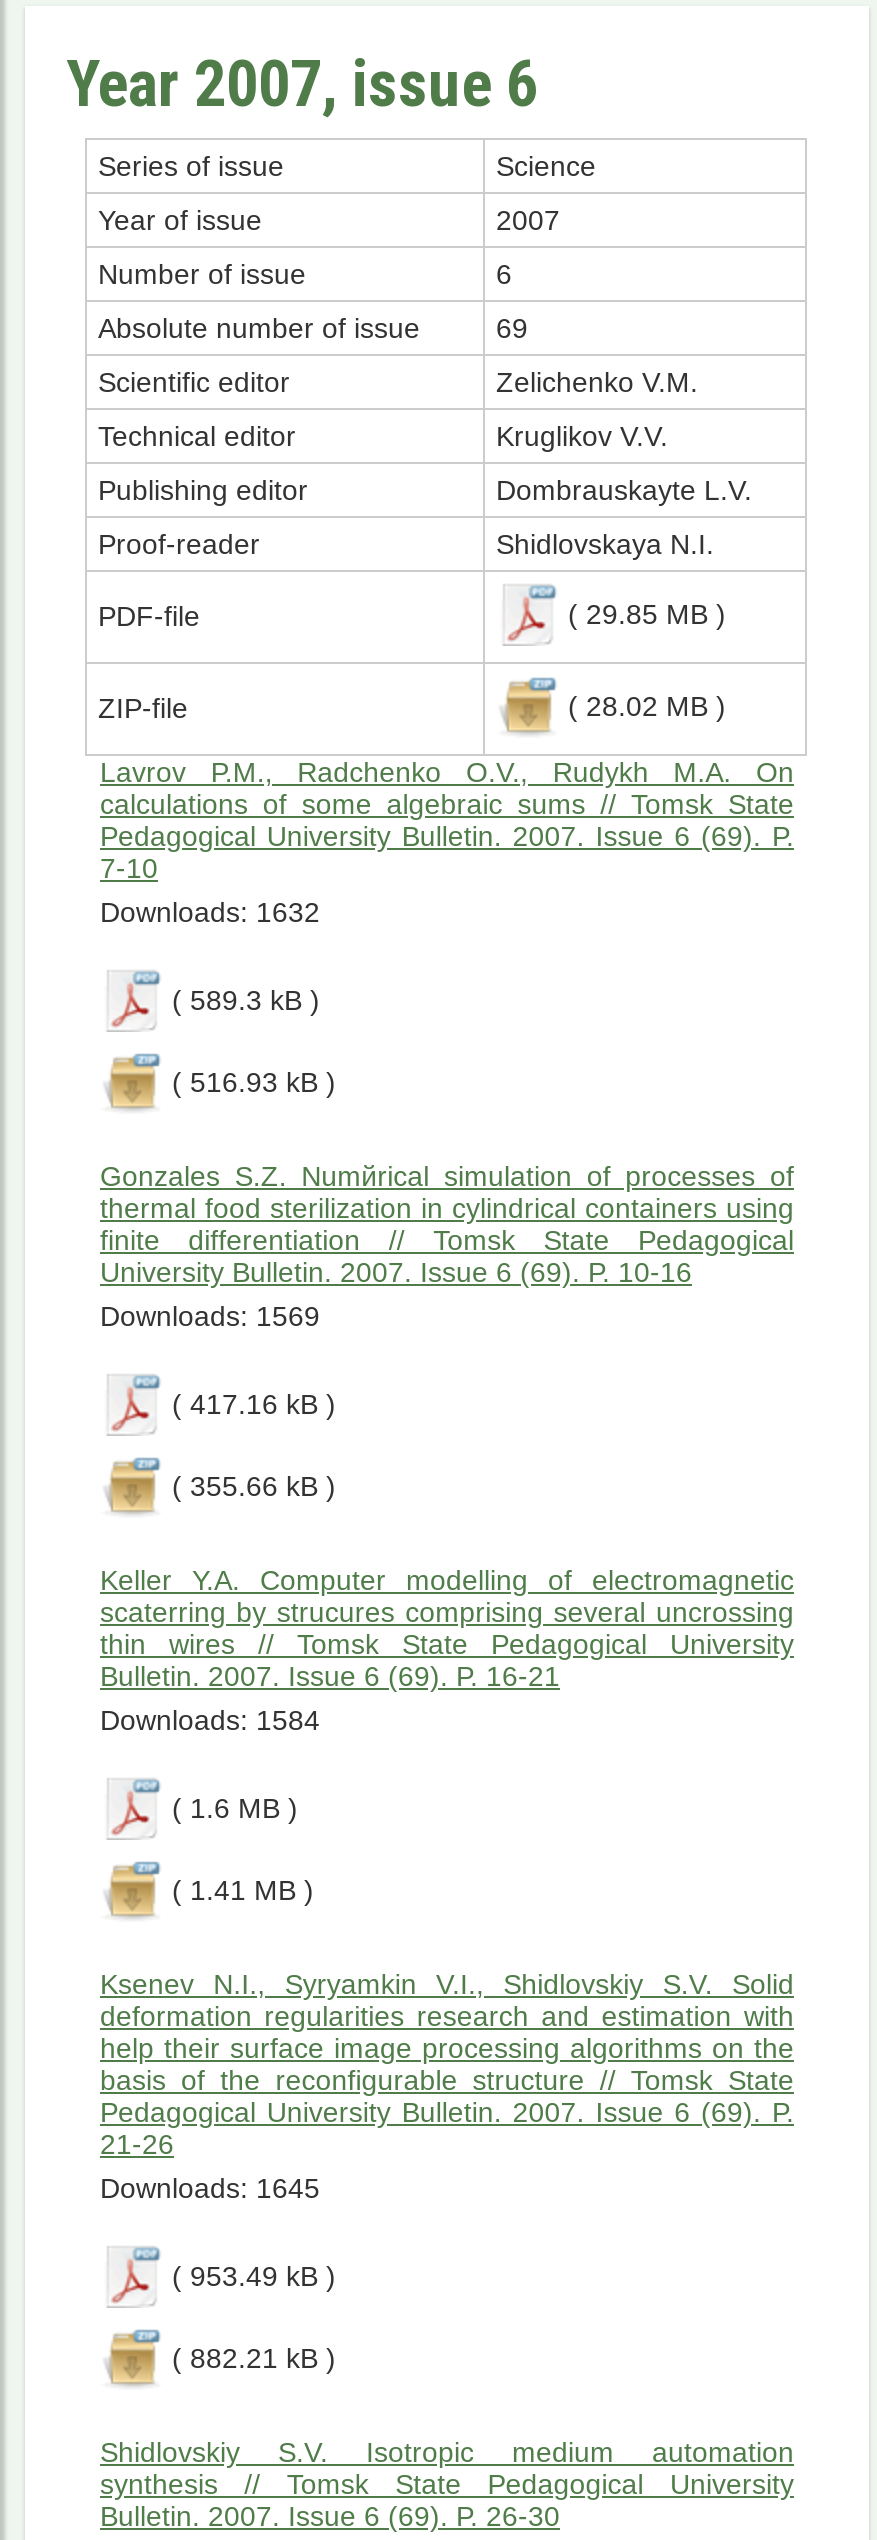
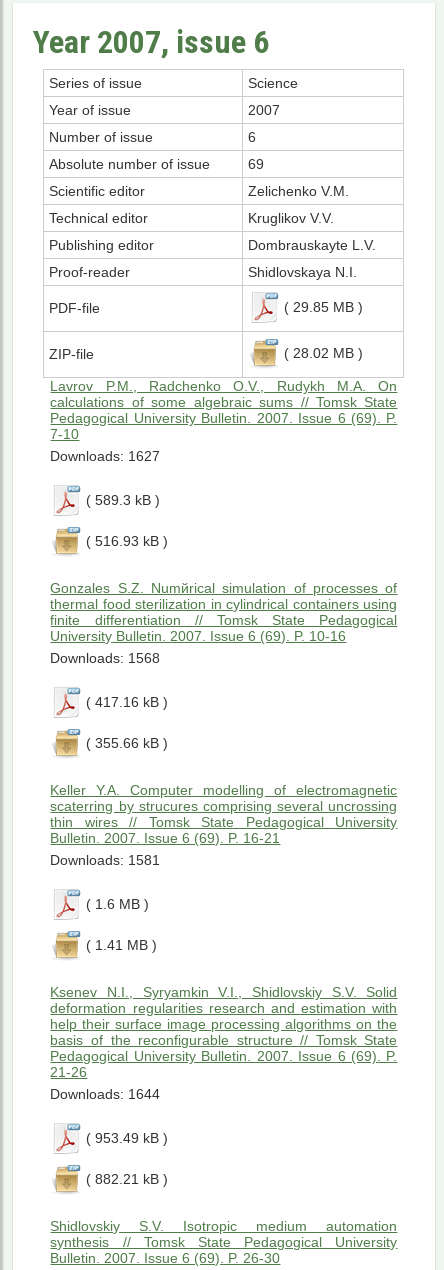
[100,896,320,928] Downloads: 1632 -> [50,448,160,464] Downloads: 1627
[100,1300,320,1332] Downloads: 1569 -> [50,650,160,666] Downloads: 1568
[100,1704,320,1736] Downloads: 1584 -> [50,852,160,868] Downloads: 1581
[100,2172,320,2204] Downloads: 1645 -> [50,1086,160,1102] Downloads: 1644

